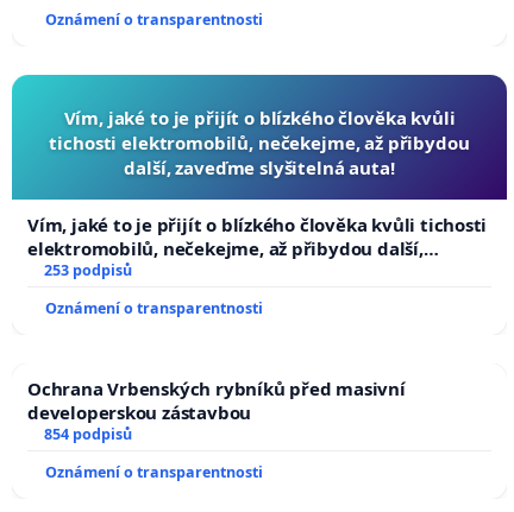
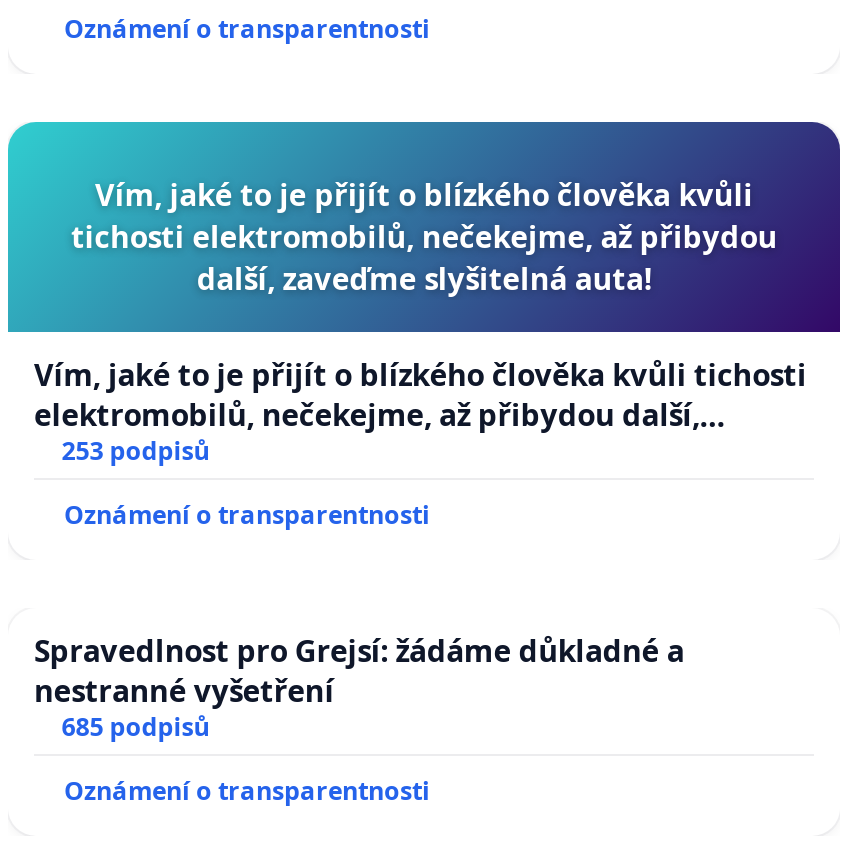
[27,377,405,445] Ochrana Vrbenských rybníků před masivní | developerskou zástavbou | 854 podpisů -> [34,631,684,745] Spravedlnost pro Grejsí: žádáme důkladné a | nestranné vyšetření | 685 podpisů

